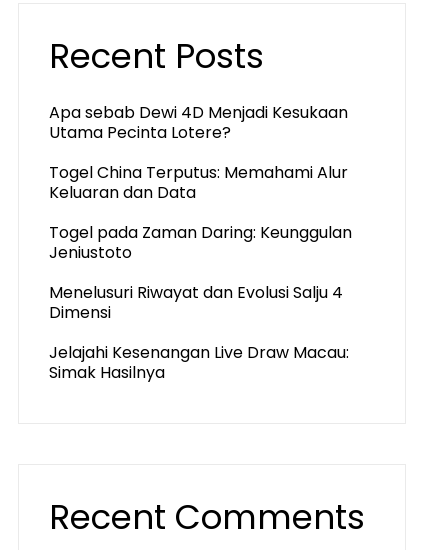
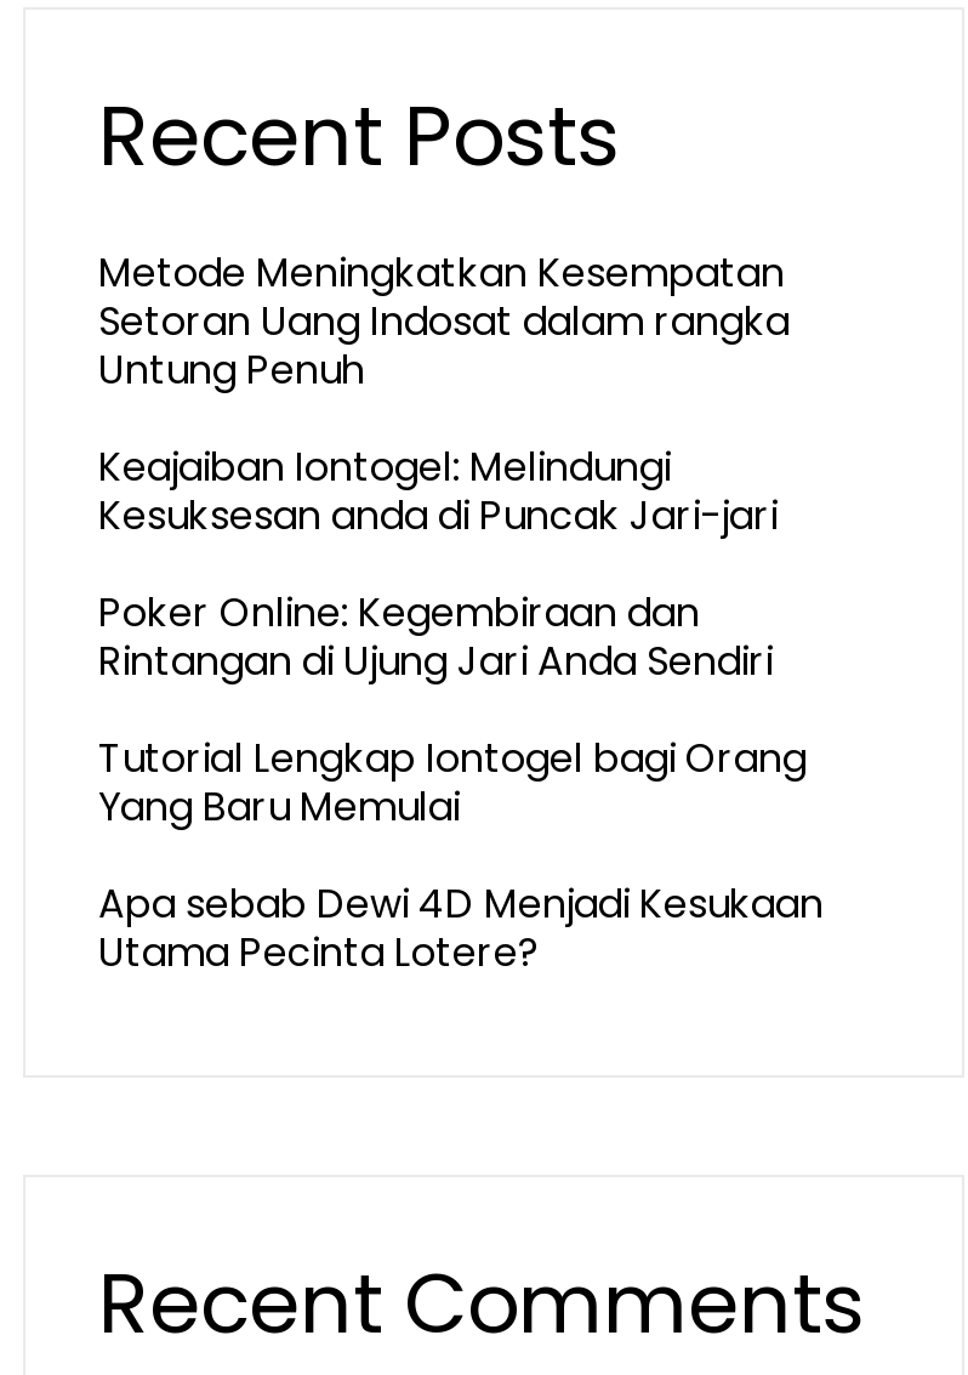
none -> [98,245,807,835] Metode Meningkatkan Kesempatan | Setoran Uang Indosat dalam rangka | Untung Penuh | Keajaiban Iontogel: Melindungi | Kesuksesan anda di Puncak Jari-jari | Poker Online: Kegembiraan dan | Rintangan di Ujung Jari Anda Sendiri | Tutorial Lengkap Iontogel bagi Orang | Yang Baru Memulai
moved [49,101,348,144] -> [98,876,824,981]: Apa sebab Dewi 4D Menjadi Kesukaan | Utama Pecinta Lotere?
[49,161,352,384] Togel China Terputus: Memahami Alur | Keluaran dan Data | Togel pada Zaman Daring: Keunggulan | Jeniustoto | Menelusuri Riwayat dan Evolusi Salju 4 | Dimensi | Jelajahi Kesenangan Live Draw Macau: | Simak Hasilnya -> none

